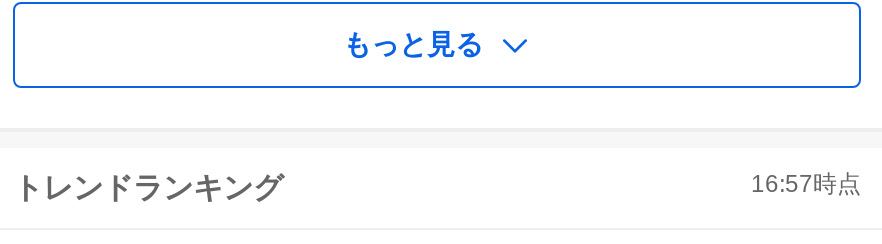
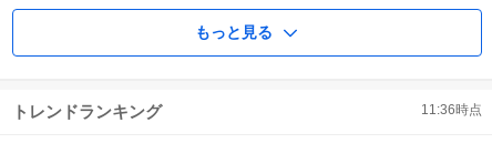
[751,170,861,198] 16:57時点 -> [421,102,482,118] 11:36時点

